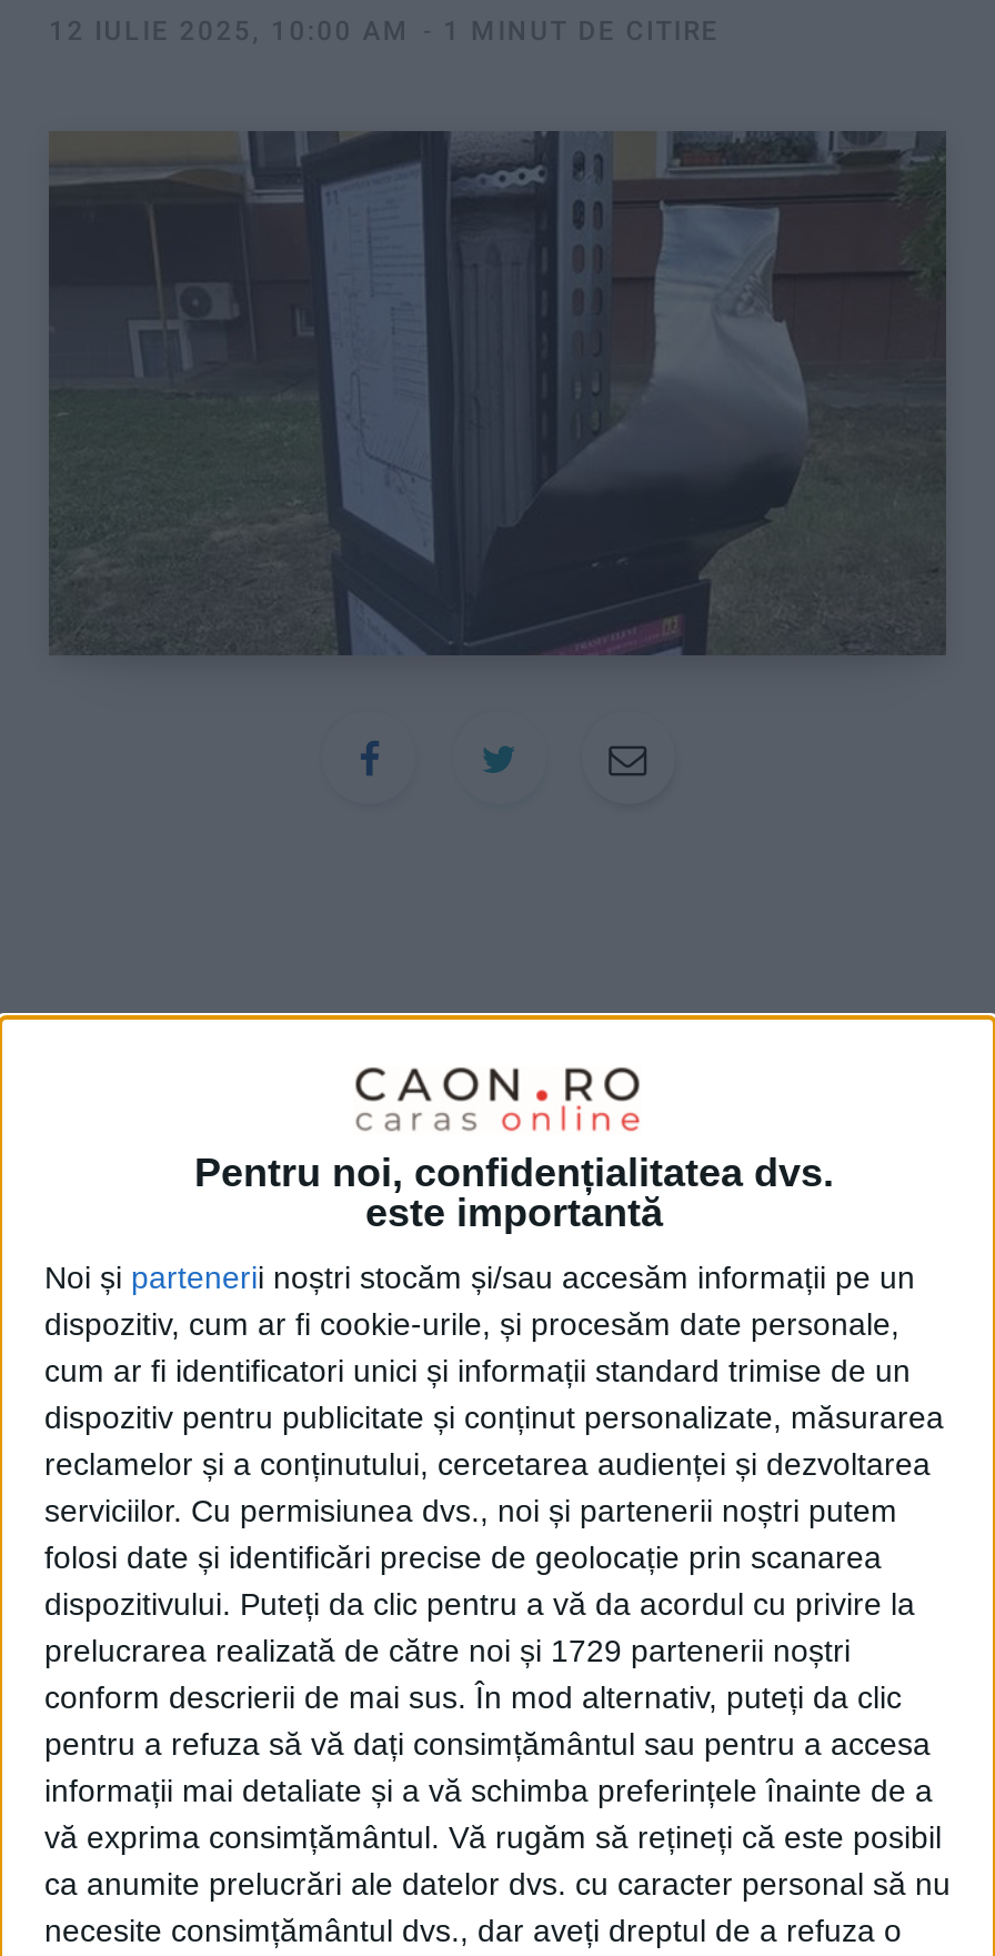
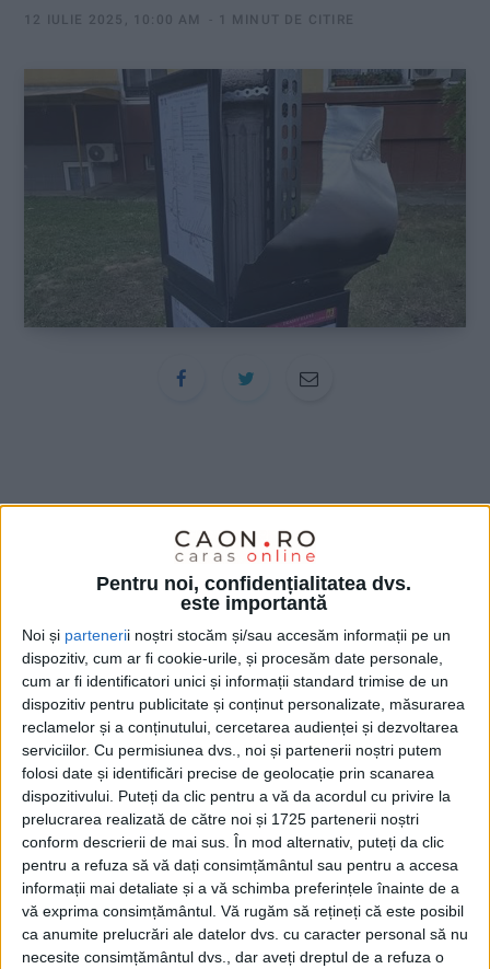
[44,1633,851,1669] prelucrarea realizată de către noi și 1729 partenerii noștri -> [22,810,419,827] prelucrarea realizată de către noi și 1725 partenerii noștri

